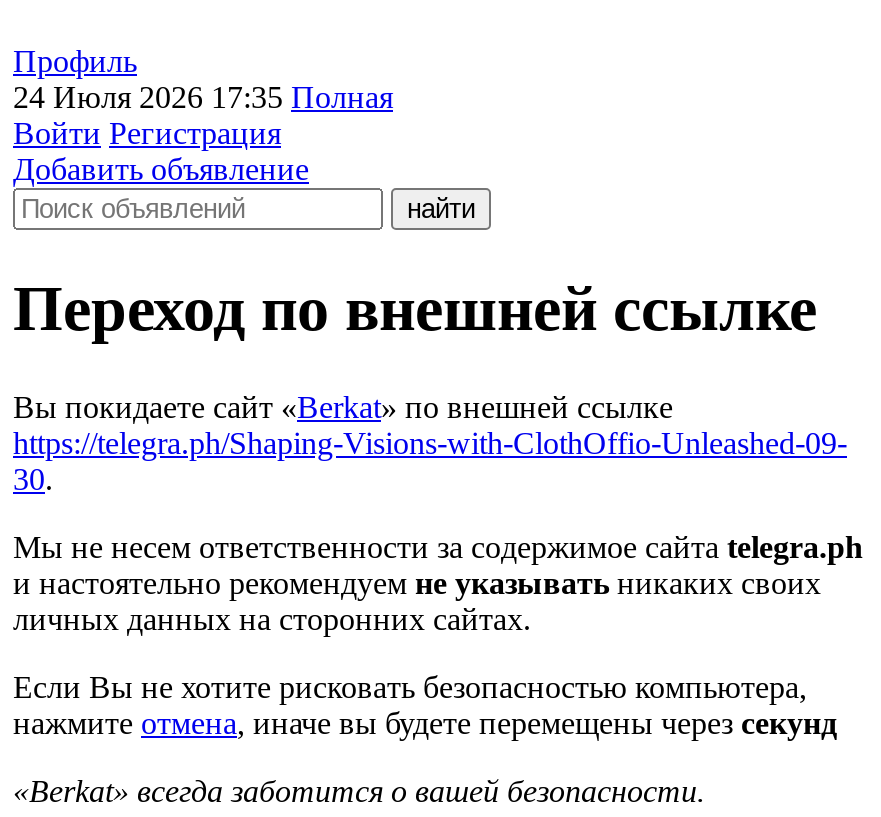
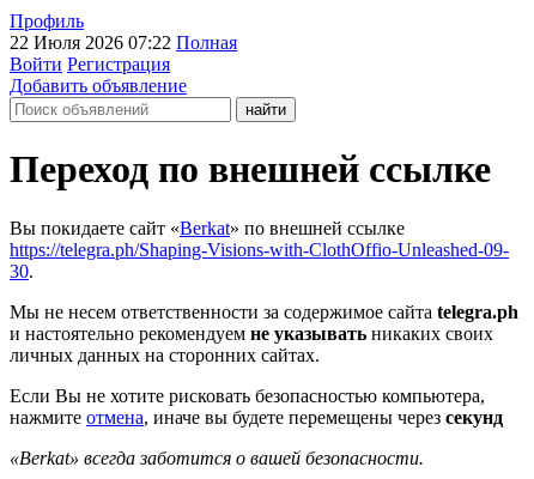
[13,80,393,114] 24 Июля 2026 17:35 Полная -> [10,32,237,53] 22 Июля 2026 07:22 Полная

